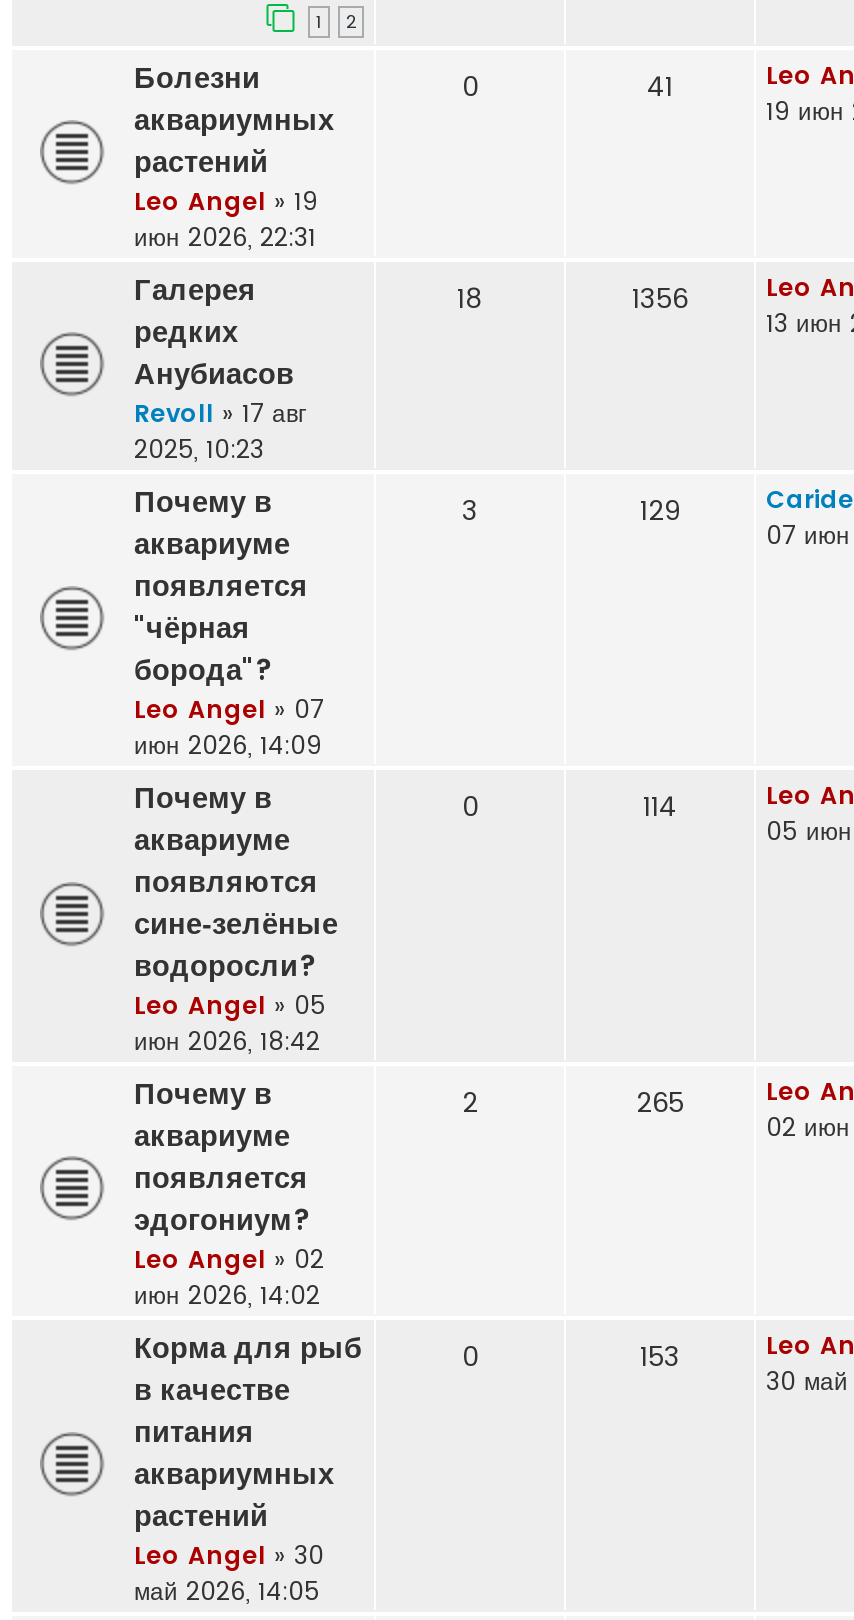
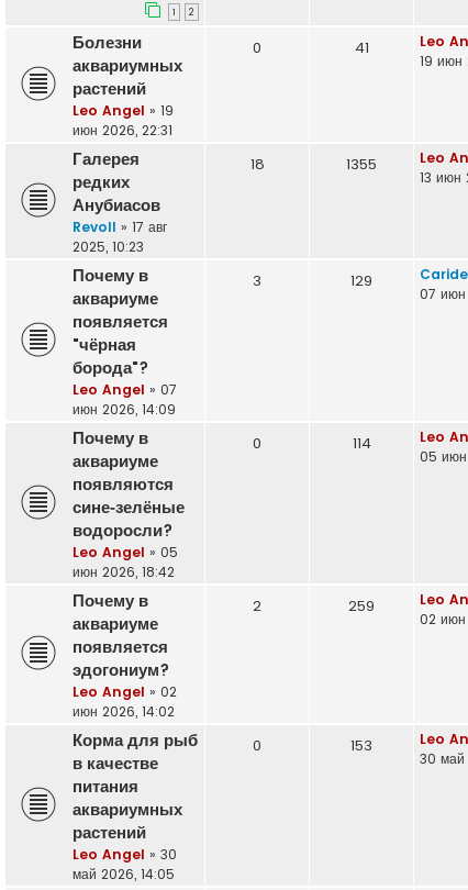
[632,281,688,319] 1356 -> [346,154,377,175] 1355
[636,1085,684,1123] 265 -> [348,596,375,617] 259

